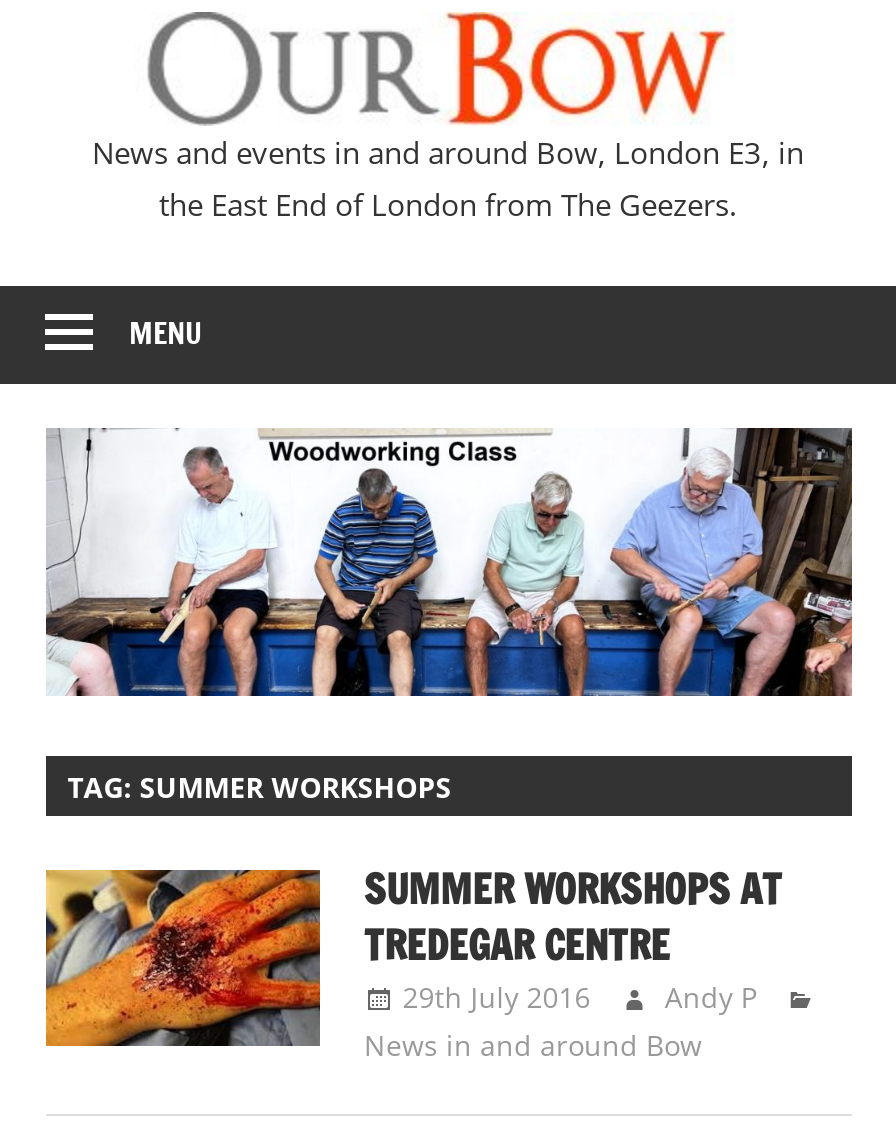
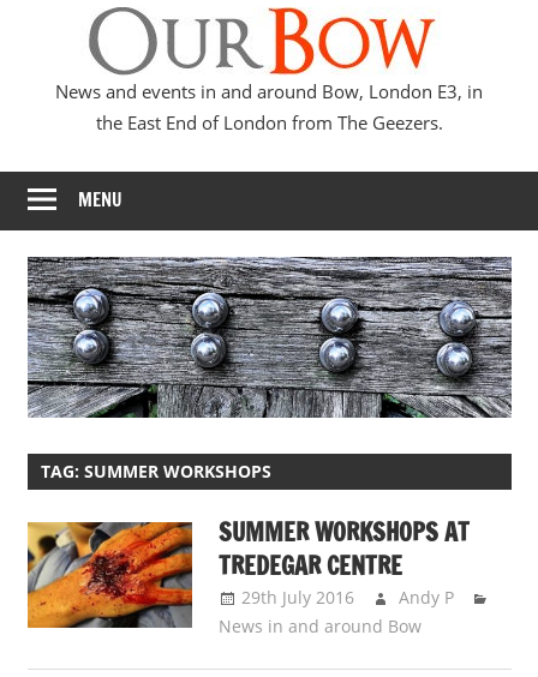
[46,426,854,698] [image] -> [26,256,513,419] [image]

